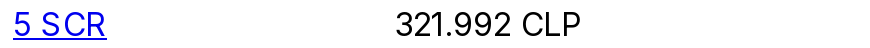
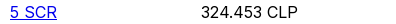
[395,5,583,45] 321.992 CLP -> [201,2,298,22] 324.453 CLP

